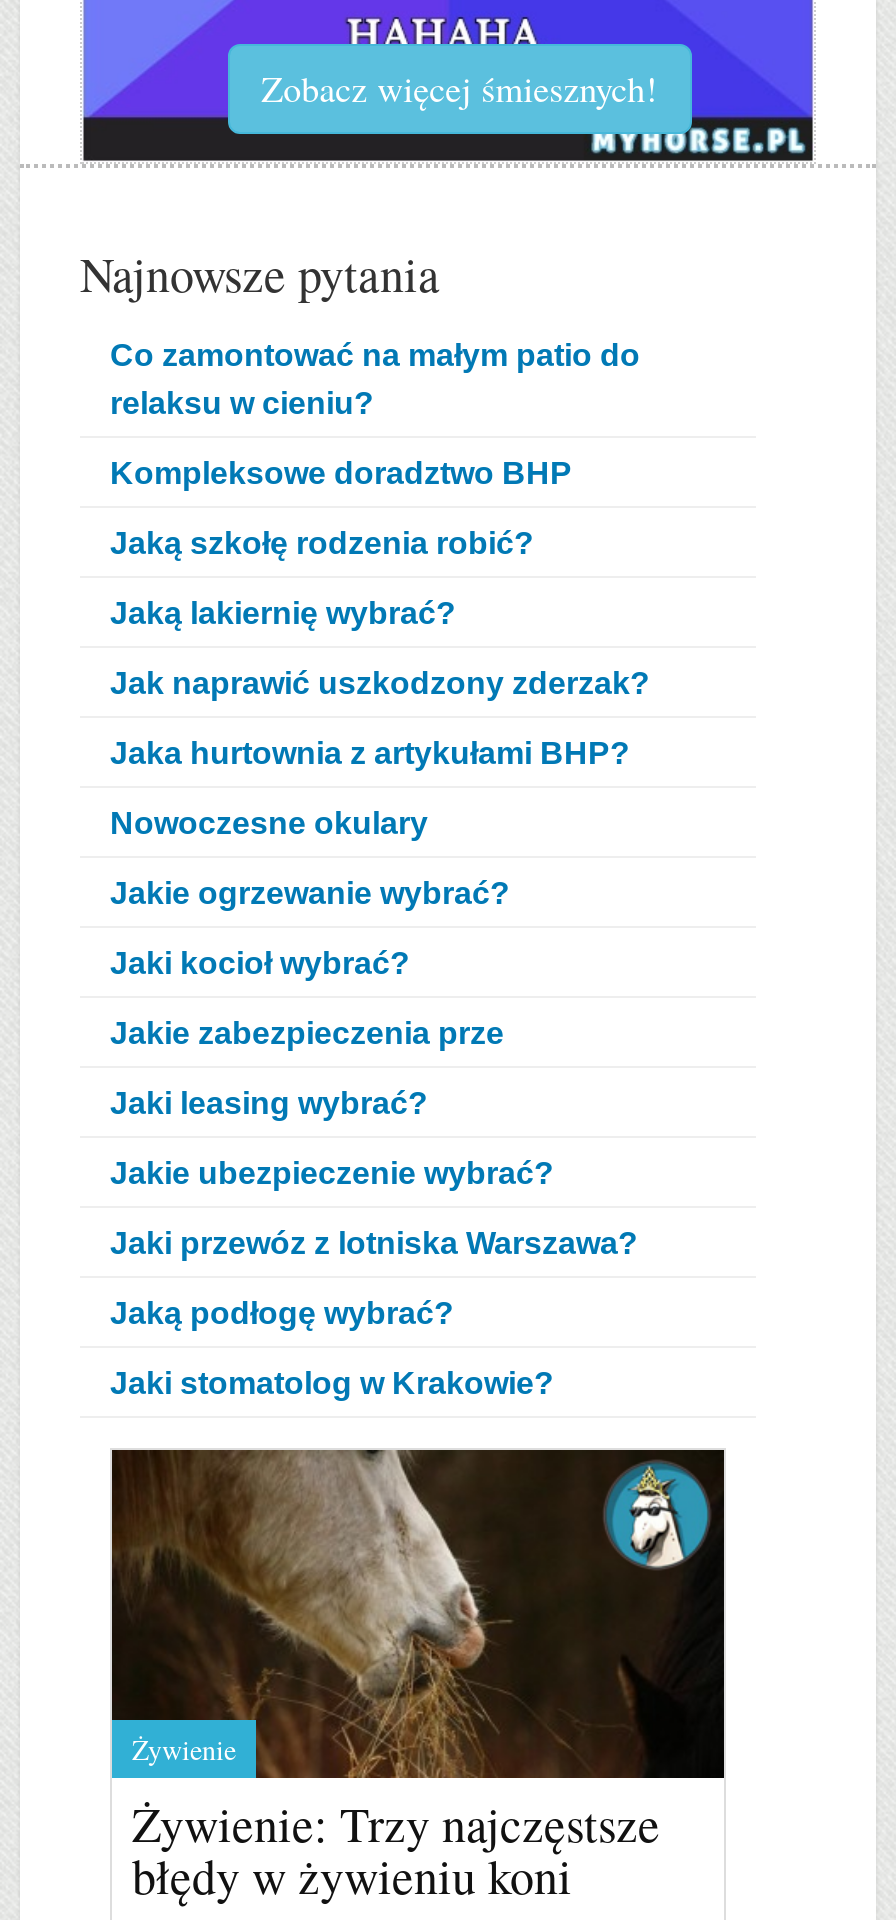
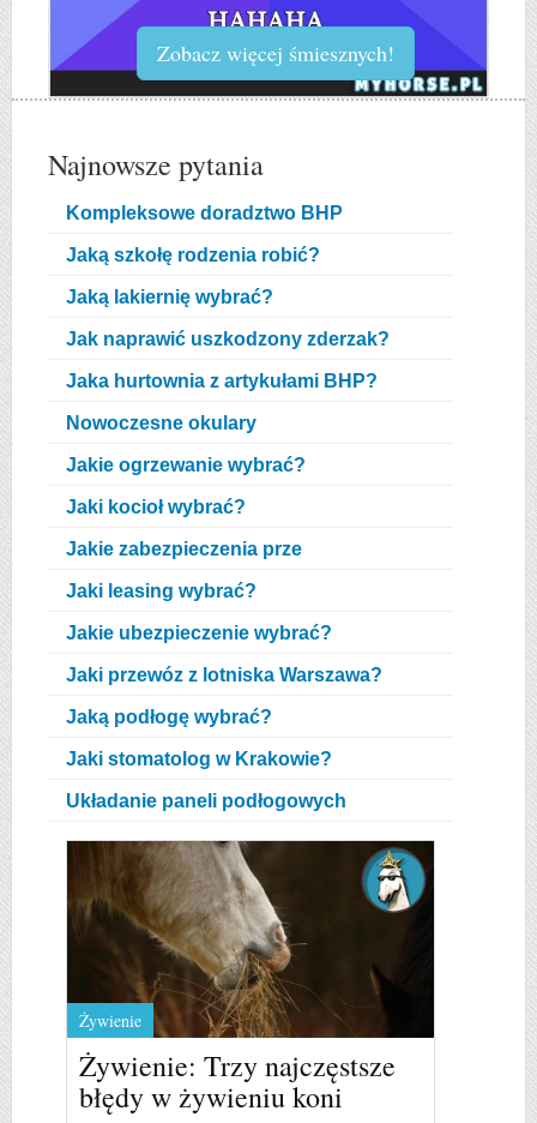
[110,339,640,421] Co zamontować na małym patio do | relaksu w cieniu? -> none
moved [110,457,650,1401] -> [66,203,390,769]: Kompleksowe doradztwo BHP | Jaką szkołę rodzenia robić? | Jaką lakiernię wybrać? | ... | Jaką podłogę wybrać? | Jaki stomatolog w Krakowie?
none -> [66,791,346,811] Układanie paneli podłogowych

